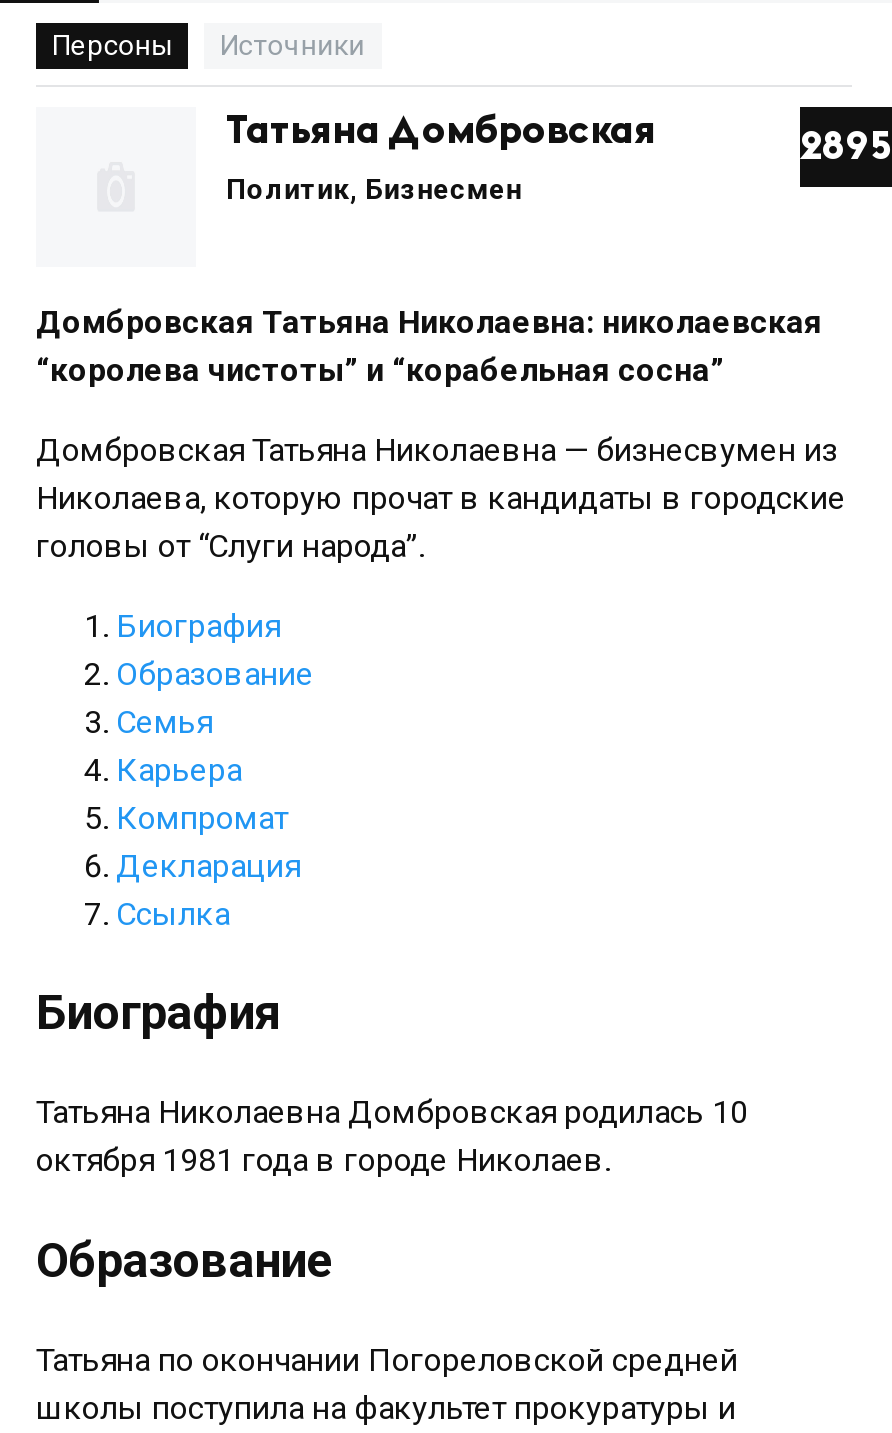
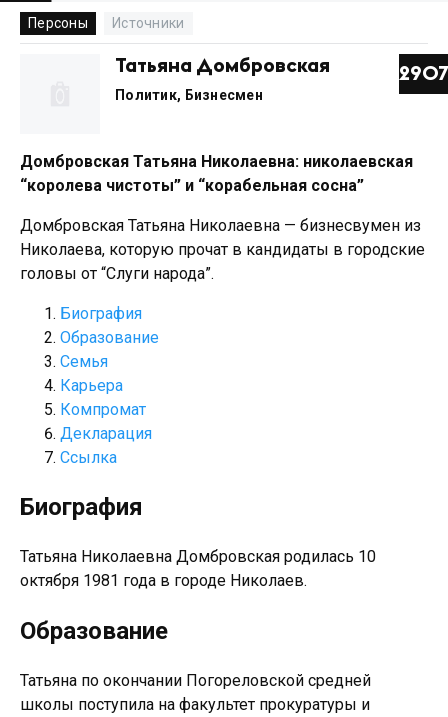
[800,126,892,166] 2895 -> [399,63,448,83] 2907

